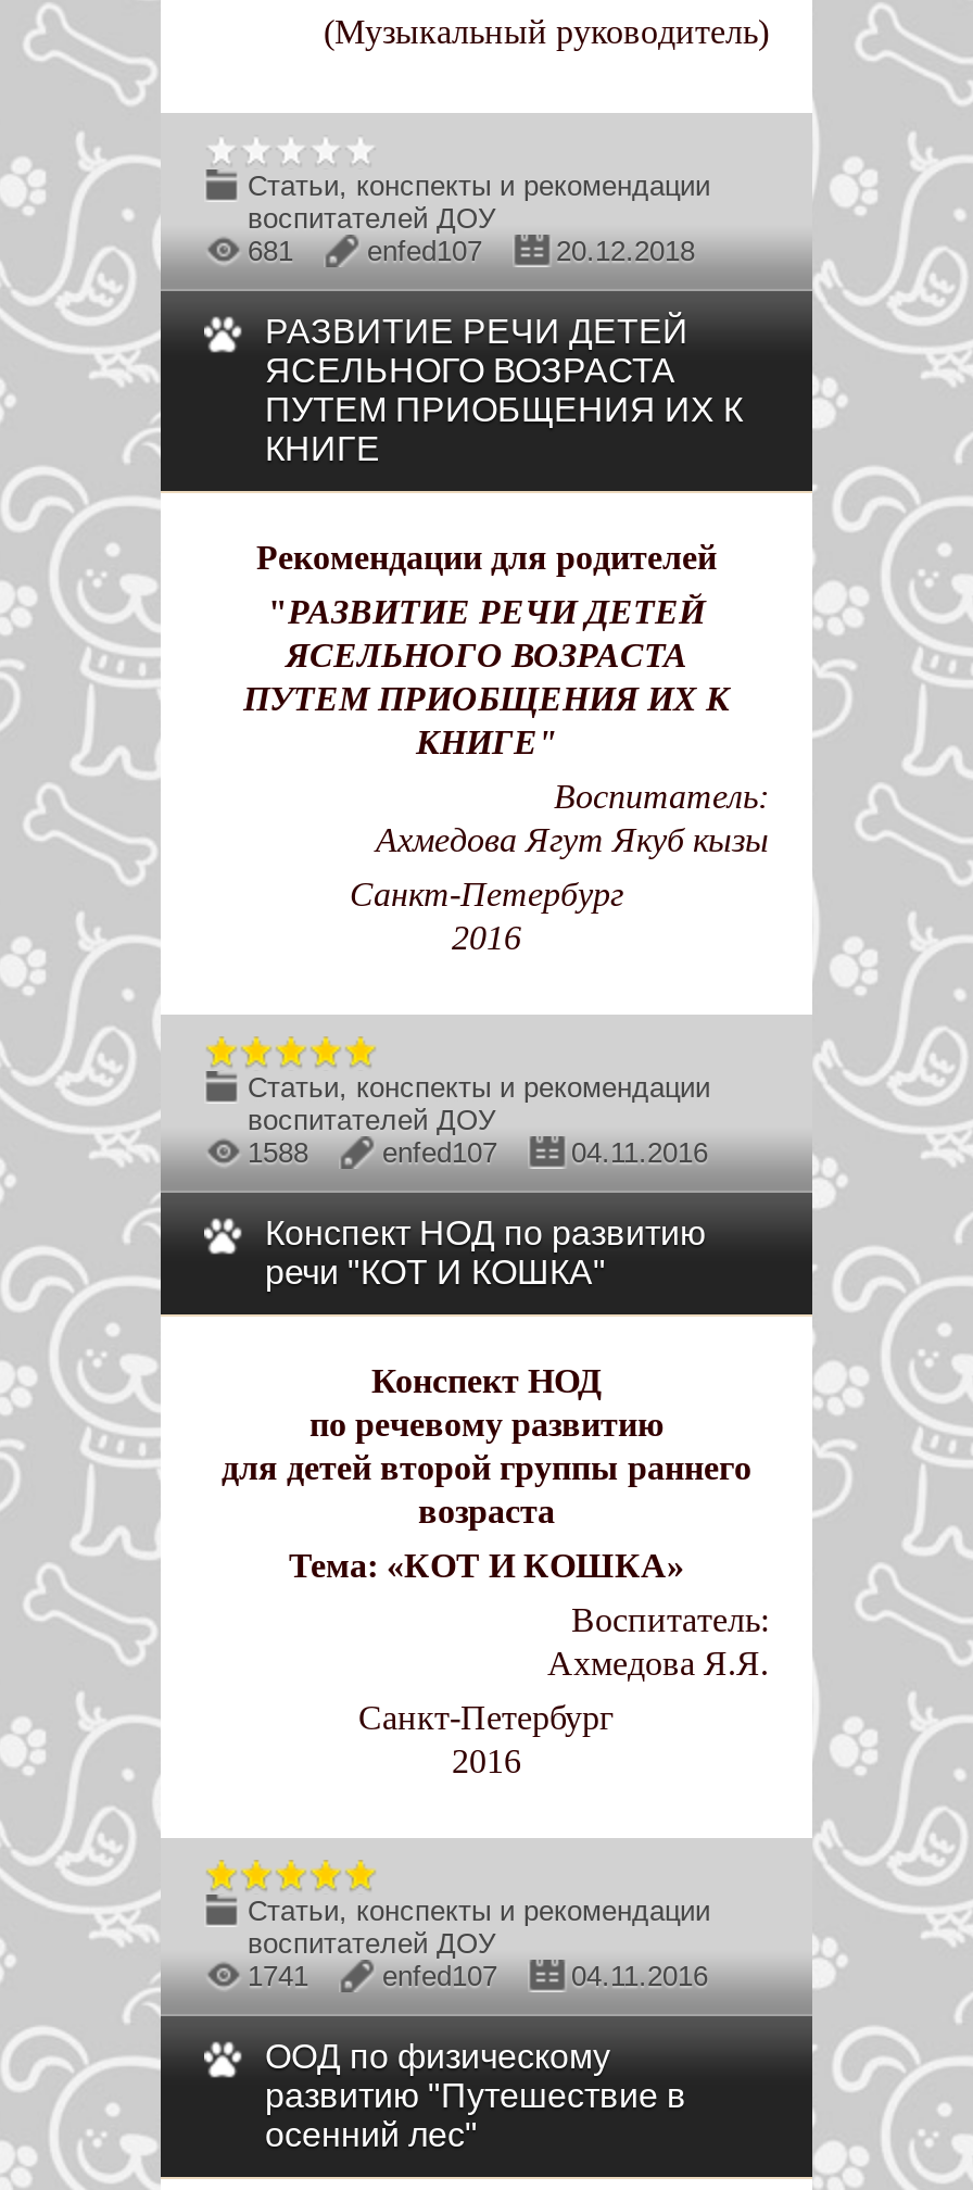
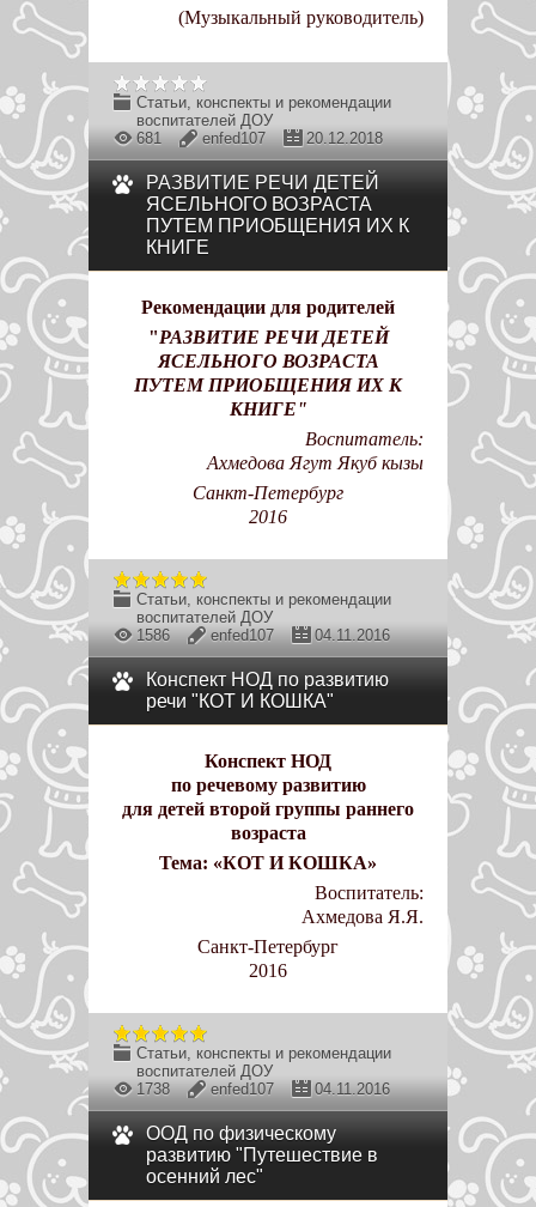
[248,1136,308,1169] 1588 -> [136,626,170,644] 1586
[248,1960,308,1992] 1741 -> [136,1080,170,1098] 1738

